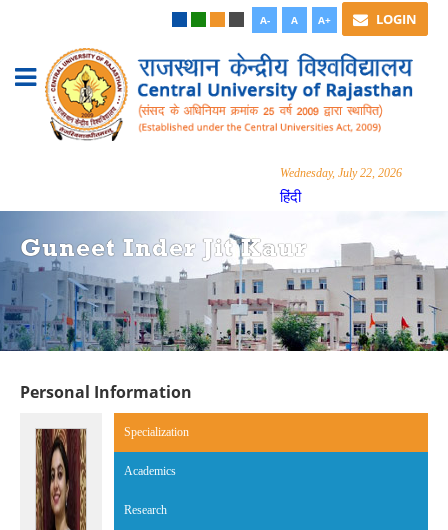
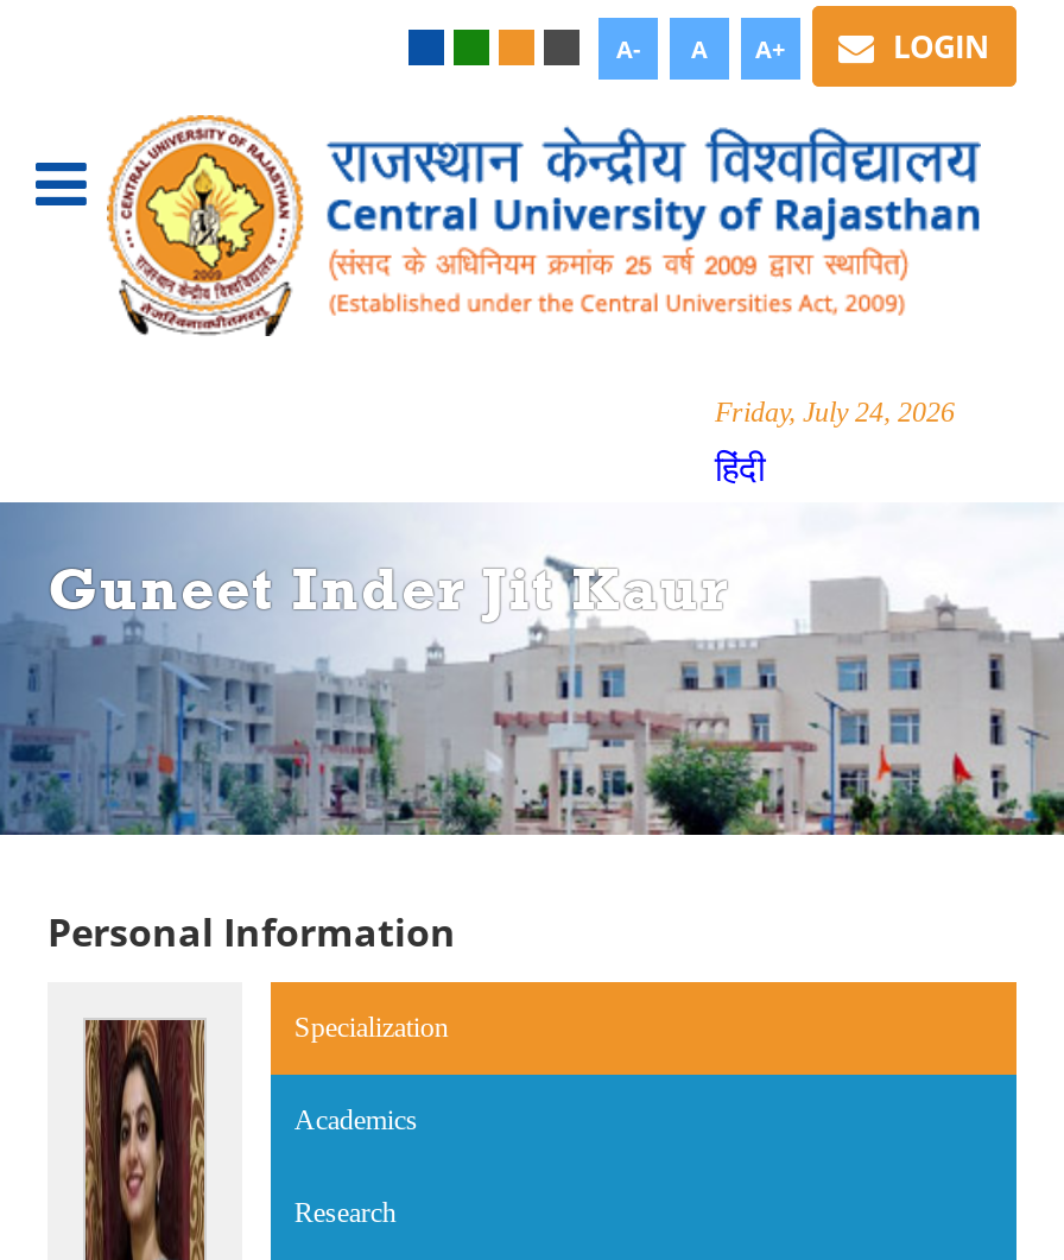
[280,166,402,180] Wednesday, July 22, 2026 -> [715,395,955,428] Friday, July 24, 2026

